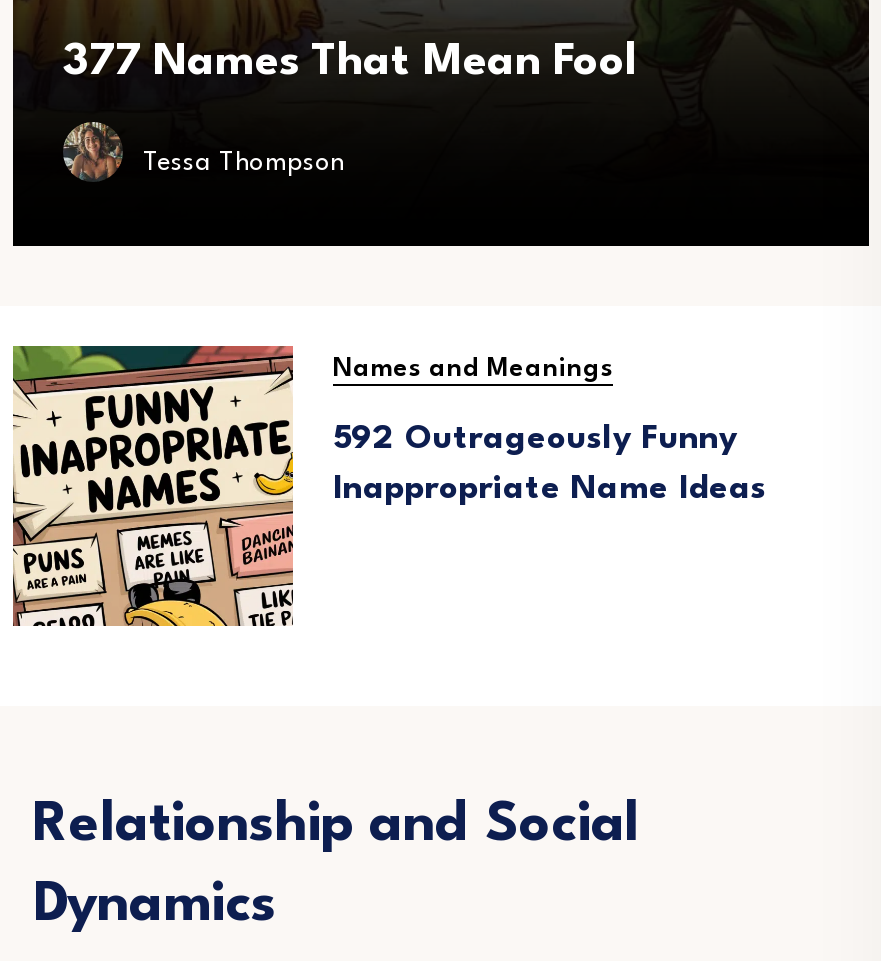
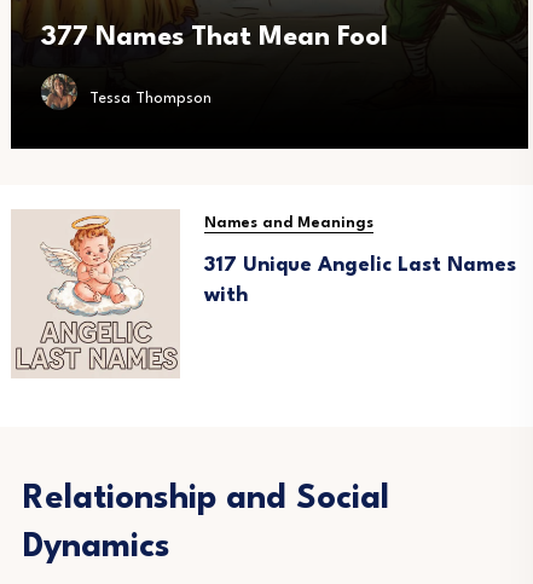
[11,344,737,628] [image] | 592 Outrageously Funny -> [11,209,516,378] [image] | 317 Unique Angelic Last Names
[333,472,767,506] Inappropriate Name Ideas -> [204,285,248,306] with

